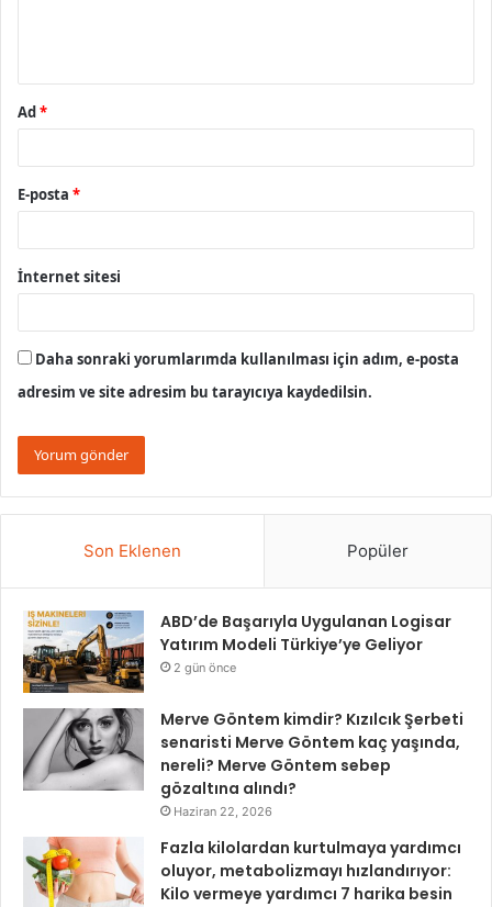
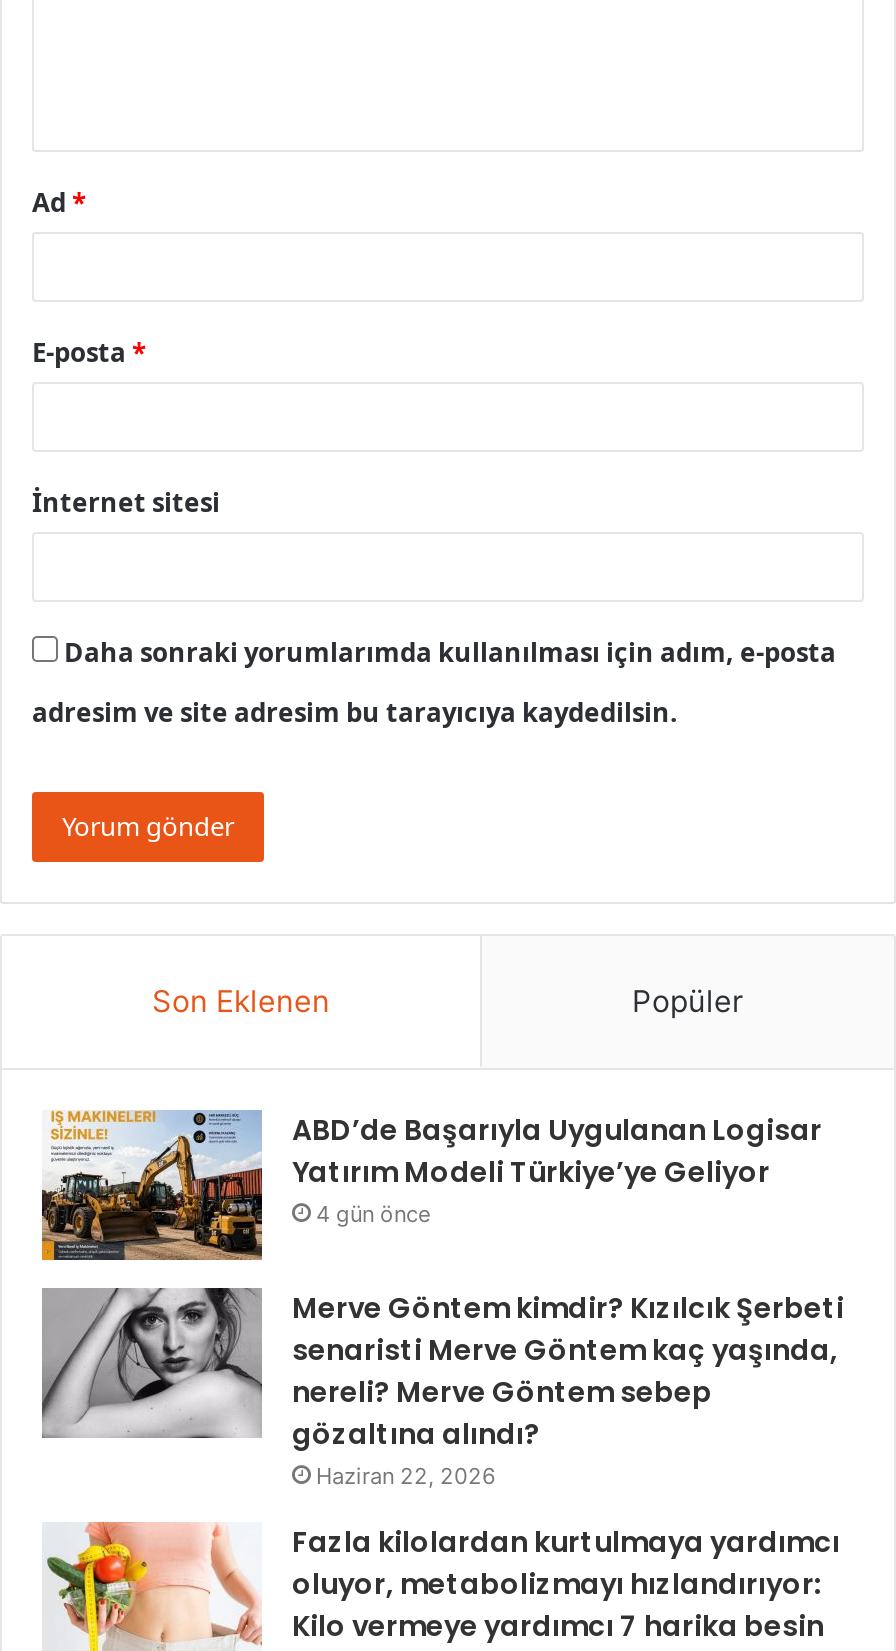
[174,660,236,675] 2 gün önce -> [316,1201,430,1229] 4 gün önce

